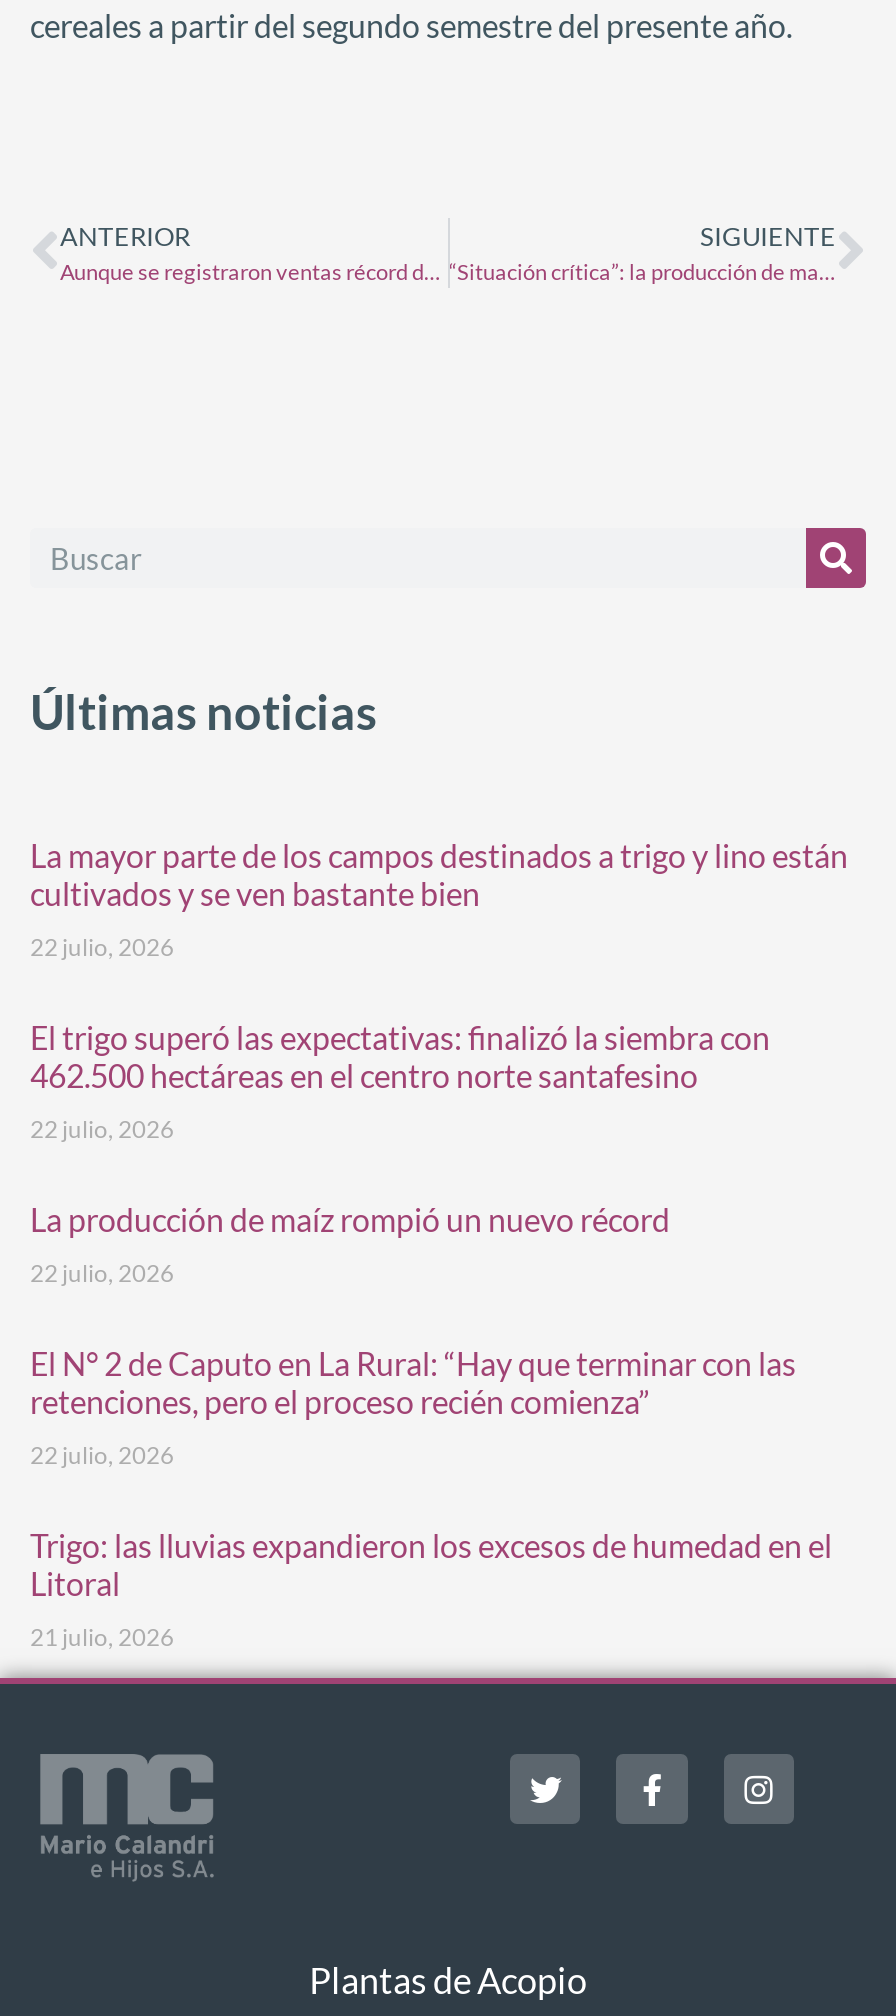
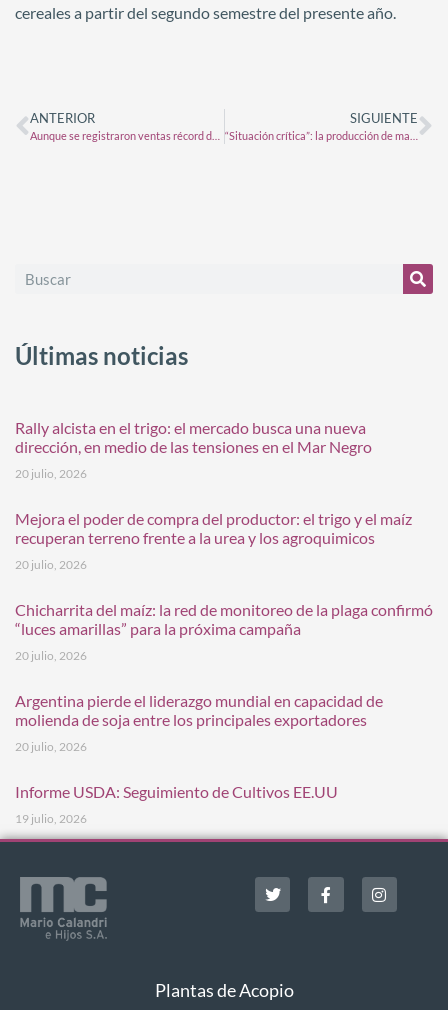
[30,836,848,912] La mayor parte de los campos destinados a trigo y lino están | cultivados y se ven bastante bien -> [15,418,372,456] Rally alcista en el trigo: el mercado busca una nueva | dirección, en medio de las tensiones en el Mar Negro
[30,932,174,962] 22 julio, 2026 -> [15,466,87,481] 20 julio, 2026
[30,1018,770,1094] El trigo superó las expectativas: finalizó la siembra con | 462.500 hectáreas en el centro norte santafesino -> [15,509,412,547] Mejora el poder de compra del productor: el trigo y el maíz | recuperan terreno frente a la urea y los agroquimicos
[30,1114,174,1144] 22 julio, 2026 -> [15,557,87,572] 20 julio, 2026
[30,1200,670,1238] La producción de maíz rompió un nuevo récord -> [15,600,433,638] Chicharrita del maíz: la red de monitoreo de la plaga confirmó | “luces amarillas” para la próxima campaña
[30,1258,174,1288] 22 julio, 2026 -> [15,648,87,663] 20 julio, 2026
[30,1344,796,1420] El N° 2 de Caputo en La Rural: “Hay que terminar con las | retenciones, pero el proceso recién comienza” -> [15,691,383,729] Argentina pierde el liderazgo mundial en capacidad de | molienda de soja entre los principales exportadores
[30,1440,174,1470] 22 julio, 2026 -> [15,739,87,754] 20 julio, 2026
[30,1526,832,1602] Trigo: las lluvias expandieron los excesos de humedad en el | Litoral -> [15,782,338,801] Informe USDA: Seguimiento de Cultivos EE.UU
[30,1622,174,1652] 21 julio, 2026 -> [15,811,87,826] 19 julio, 2026

